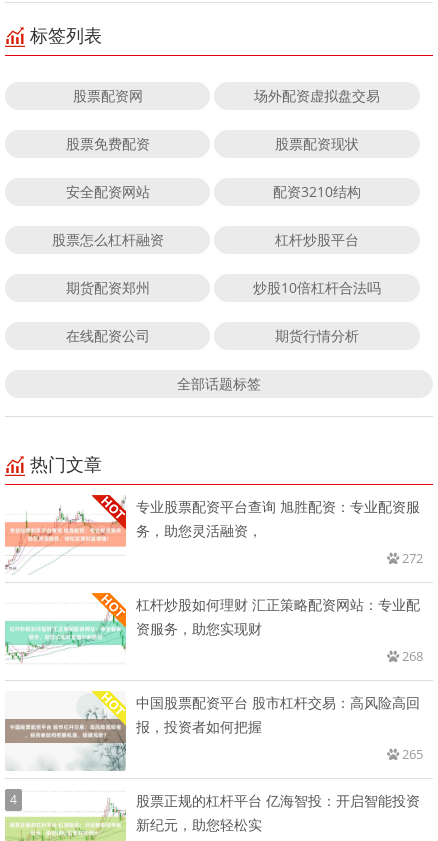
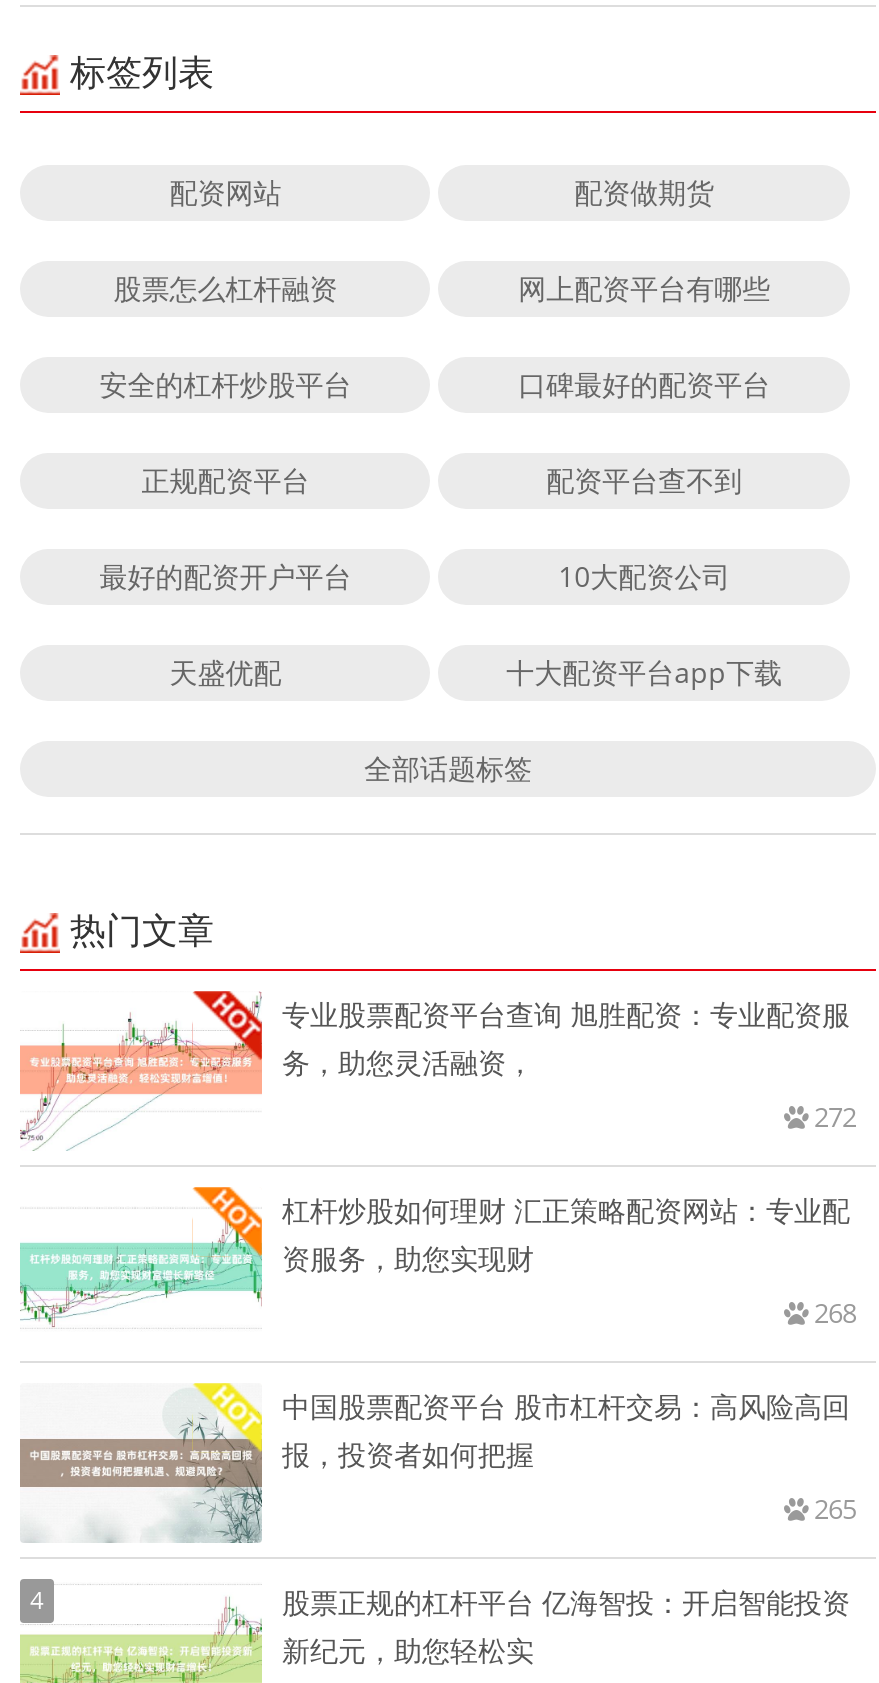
[66,86,380,201] 股票配资网 | 场外配资虚拟盘交易 | 股票免费配资 | 股票配资现状 | 安全配资网站 | 配资3210结构 -> [169,173,714,211] 配资网站 | 配资做期货
moved [52,230,164,249] -> [113,269,337,307]: 股票怎么杠杆融资
[66,230,381,345] 杠杆炒股平台 | 期货配资郑州 | 炒股10倍杠杆合法吗 | 在线配资公司 | 期货行情分析 -> [99,269,782,691] 网上配资平台有哪些 | 安全的杠杆炒股平台 | 口碑最好的配资平台 | 正规配资平台 | 配资平台查不到 | 最好的配资开户平台 | 10大配资公司 | 天盛优配 | 十大配资平台app下载

